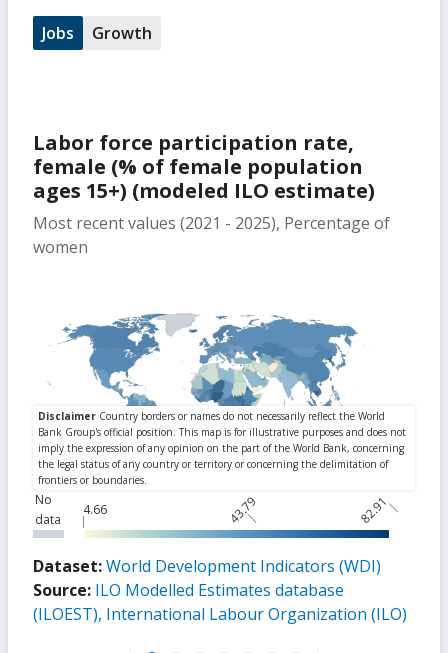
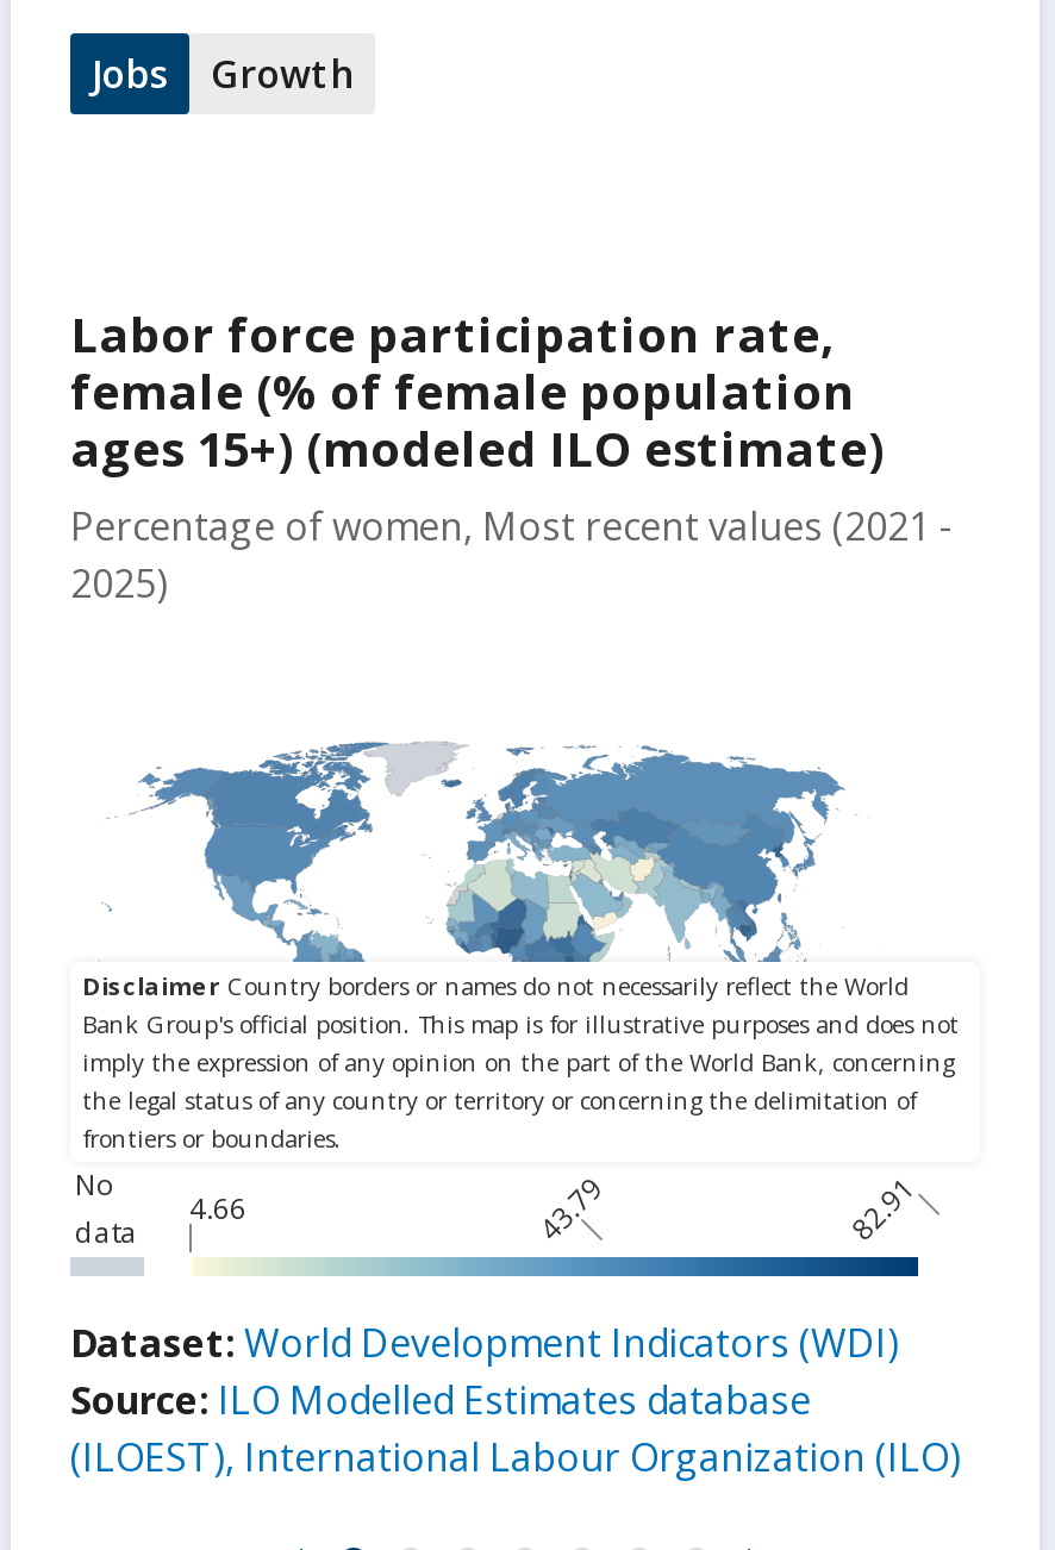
[33,212,390,258] Most recent values (2021 - 2025), Percentage of | women -> [70,500,954,610] Percentage of women, Most recent values (2021 - | 2025)

